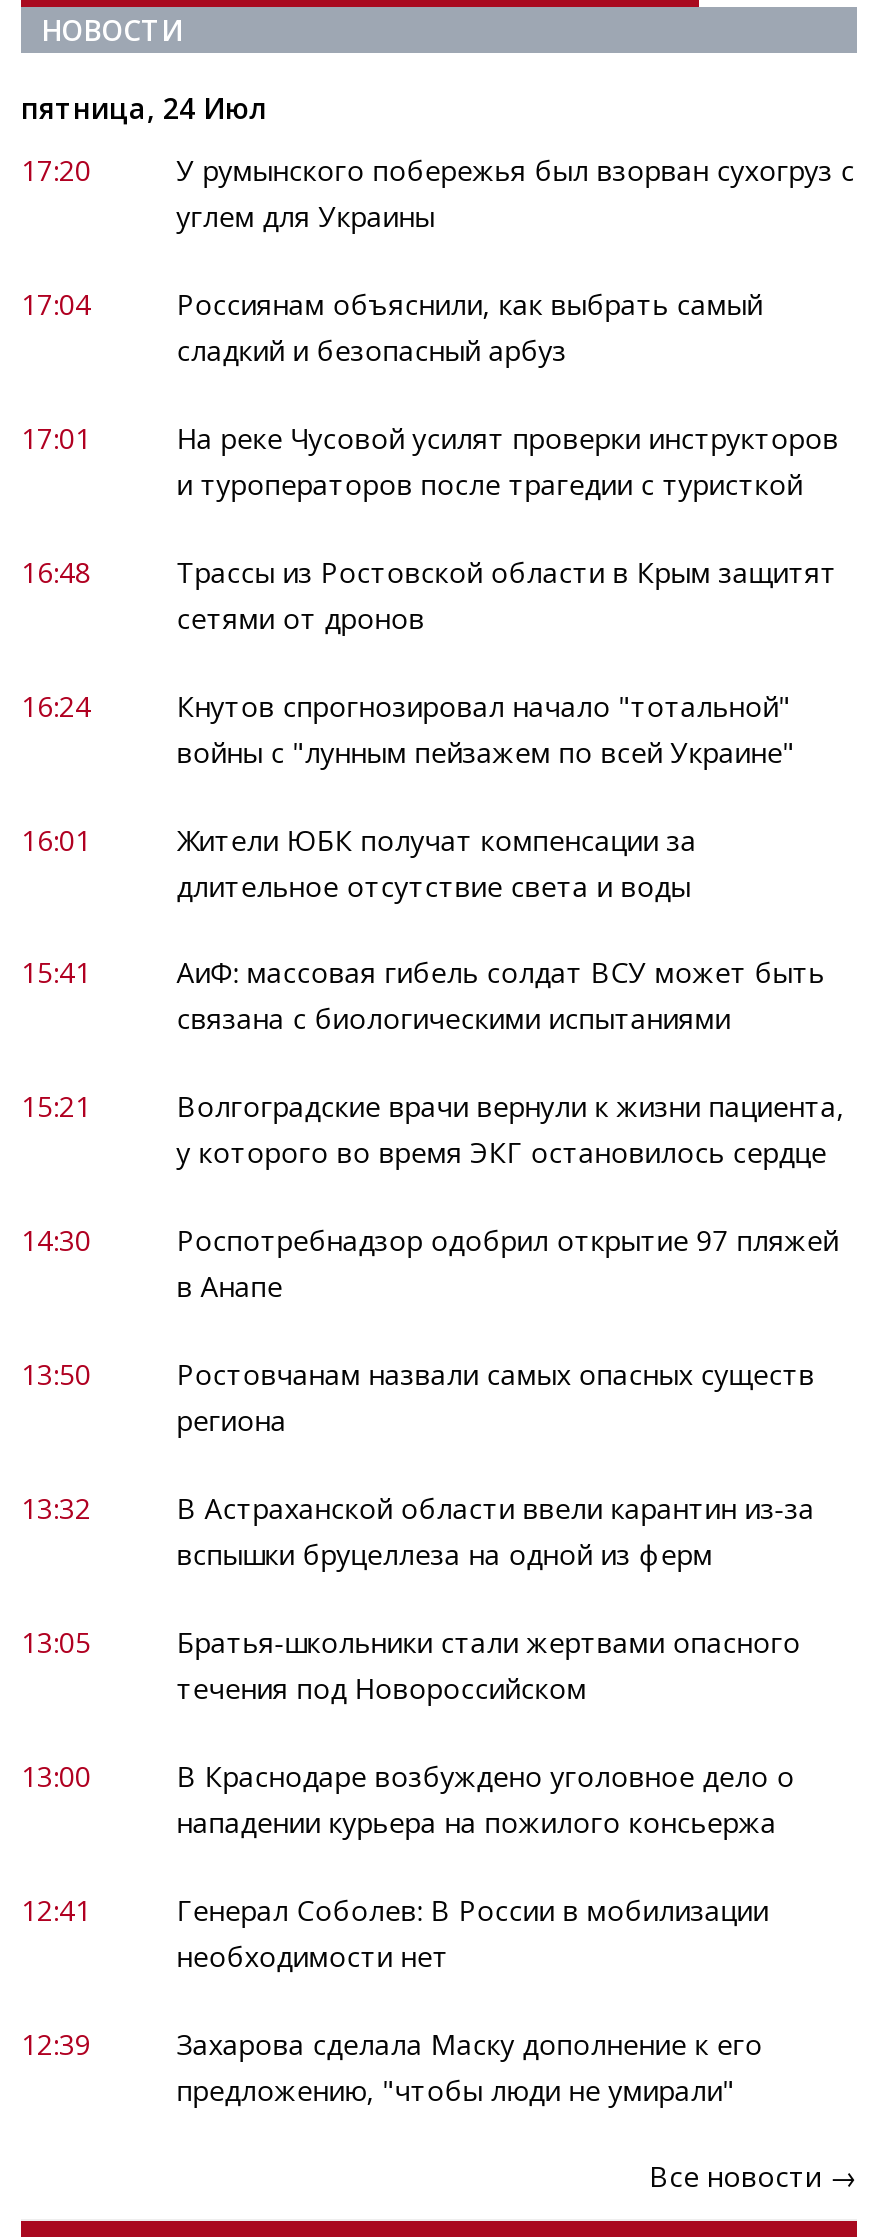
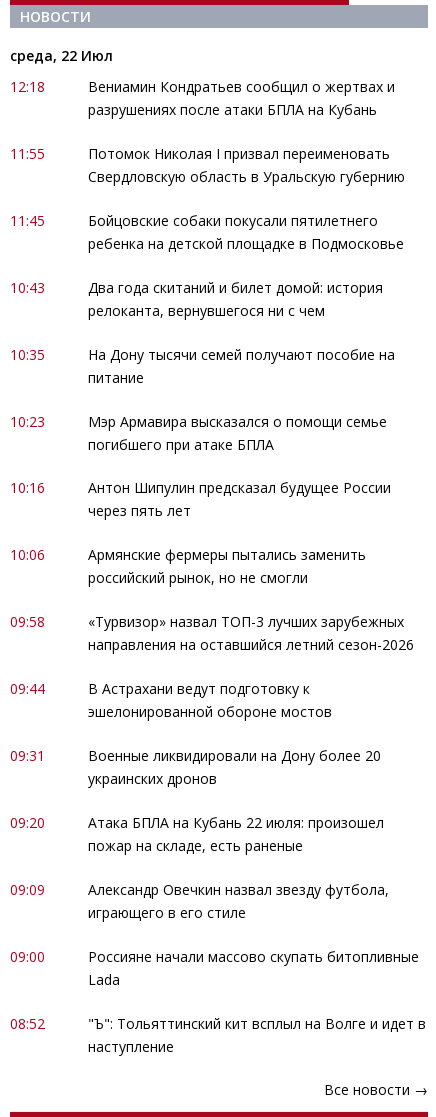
[21,89,267,127] пятница, 24 Июл -> [10,46,113,65] среда, 22 Июл
[21,151,854,235] 17:20 | У румынского побережья был взорван сухогруз с | углем для Украины -> [10,77,395,119] 12:18 | Вениамин Кондратьев сообщил о жертвах и | разрушениях после атаки БПЛА на Кубань
[21,285,762,369] 17:04 | Россиянам объяснили, как выбрать самый | сладкий и безопасный арбуз -> [10,144,405,186] 11:55 | Потомок Николая I призвал переименовать | Свердловскую область в Уральскую губернию
[21,419,838,503] 17:01 | На реке Чусовой усилят проверки инструкторов | и туроператоров после трагедии с туристкой -> [10,211,404,253] 11:45 | Бойцовские собаки покусали пятилетнего | ребенка на детской площадке в Подмосковье
[21,552,836,636] 16:48 | Трассы из Ростовской области в Крым защитят | сетями от дронов -> [10,278,383,320] 10:43 | Два года скитаний и билет домой: история | релоканта, вернувшегося ни с чем
[21,686,794,770] 16:24 | Кнутов спрогнозировал начало "тотальной" | войны с "лунным пейзажем по всей Украине" -> [10,345,395,387] 10:35 | На Дону тысячи семей получают пособие на | питание
[21,820,696,904] 16:01 | Жители ЮБК получат компенсации за | длительное отсутствие света и воды -> [10,411,387,453] 10:23 | Мэр Армавира высказался о помощи семье | погибшего при атаке БПЛА
[21,954,824,1038] 15:41 | АиФ: массовая гибель солдат ВСУ может быть | связана с биологическими испытаниями -> [10,478,391,520] 10:16 | Антон Шипулин предсказал будущее России | через пять лет
[21,1088,844,1172] 15:21 | Волгоградские врачи вернули к жизни пациента, | у которого во время ЭКГ остановилось сердце -> [10,545,366,587] 10:06 | Армянские фермеры пытались заменить | российский рынок, но не смогли
[21,1221,838,1305] 14:30 | Роспотребнадзор одобрил открытие 97 пляжей | в Анапе -> [10,612,414,654] 09:58 | «Турвизор» назвал ТОП-3 лучших зарубежных | направления на оставшийся летний сезон-2026
[21,1355,814,1439] 13:50 | Ростовчанам назвали самых опасных существ | региона -> [10,679,332,721] 09:44 | В Астрахани ведут подготовку к | эшелонированной обороне мостов
[21,1489,814,1573] 13:32 | В Астраханской области ввели карантин из-за | вспышки бруцеллеза на одной из ферм -> [10,746,381,788] 09:31 | Военные ликвидировали на Дону более 20 | украинских дронов
[21,1623,800,1707] 13:05 | Братья-школьники стали жертвами опасного | течения под Новороссийском -> [10,813,384,855] 09:20 | Атака БПЛА на Кубань 22 июля: произошел | пожар на складе, есть раненые
[21,1756,794,1840] 13:00 | В Краснодаре возбуждено уголовное дело о | нападении курьера на пожилого консьержа -> [10,880,389,922] 09:09 | Александр Овечкин назвал звезду футбола, | играющего в его стиле
[21,1890,768,1974] 12:41 | Генерал Соболев: В России в мобилизации | необходимости нет -> [10,947,419,989] 09:00 | Россияне начали массово скупать битопливные | Lada
[21,2024,762,2108] 12:39 | Захарова сделала Маску дополнение к его | предложению, "чтобы люди не умирали" -> [10,1013,426,1055] 08:52 | "Ъ": Тольяттинский кит всплыл на Волге и идет в | наступление

